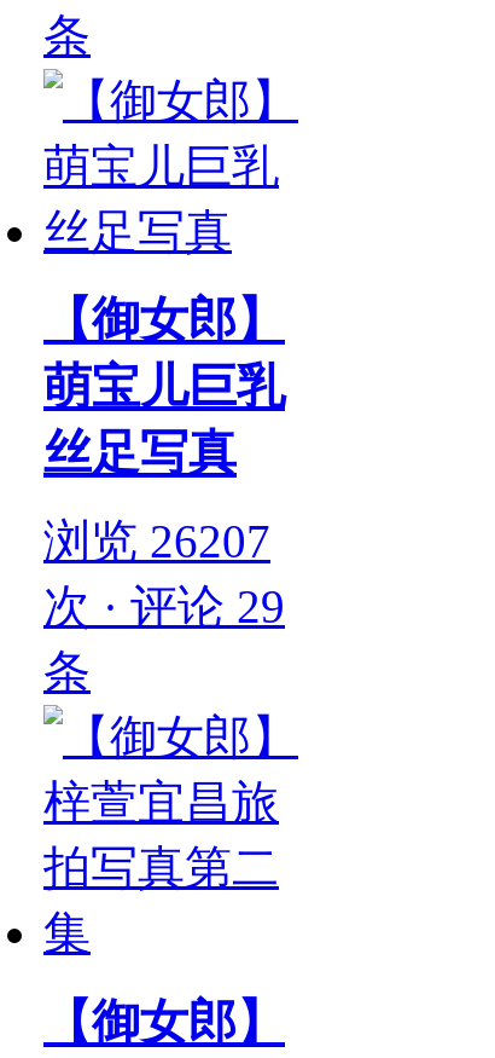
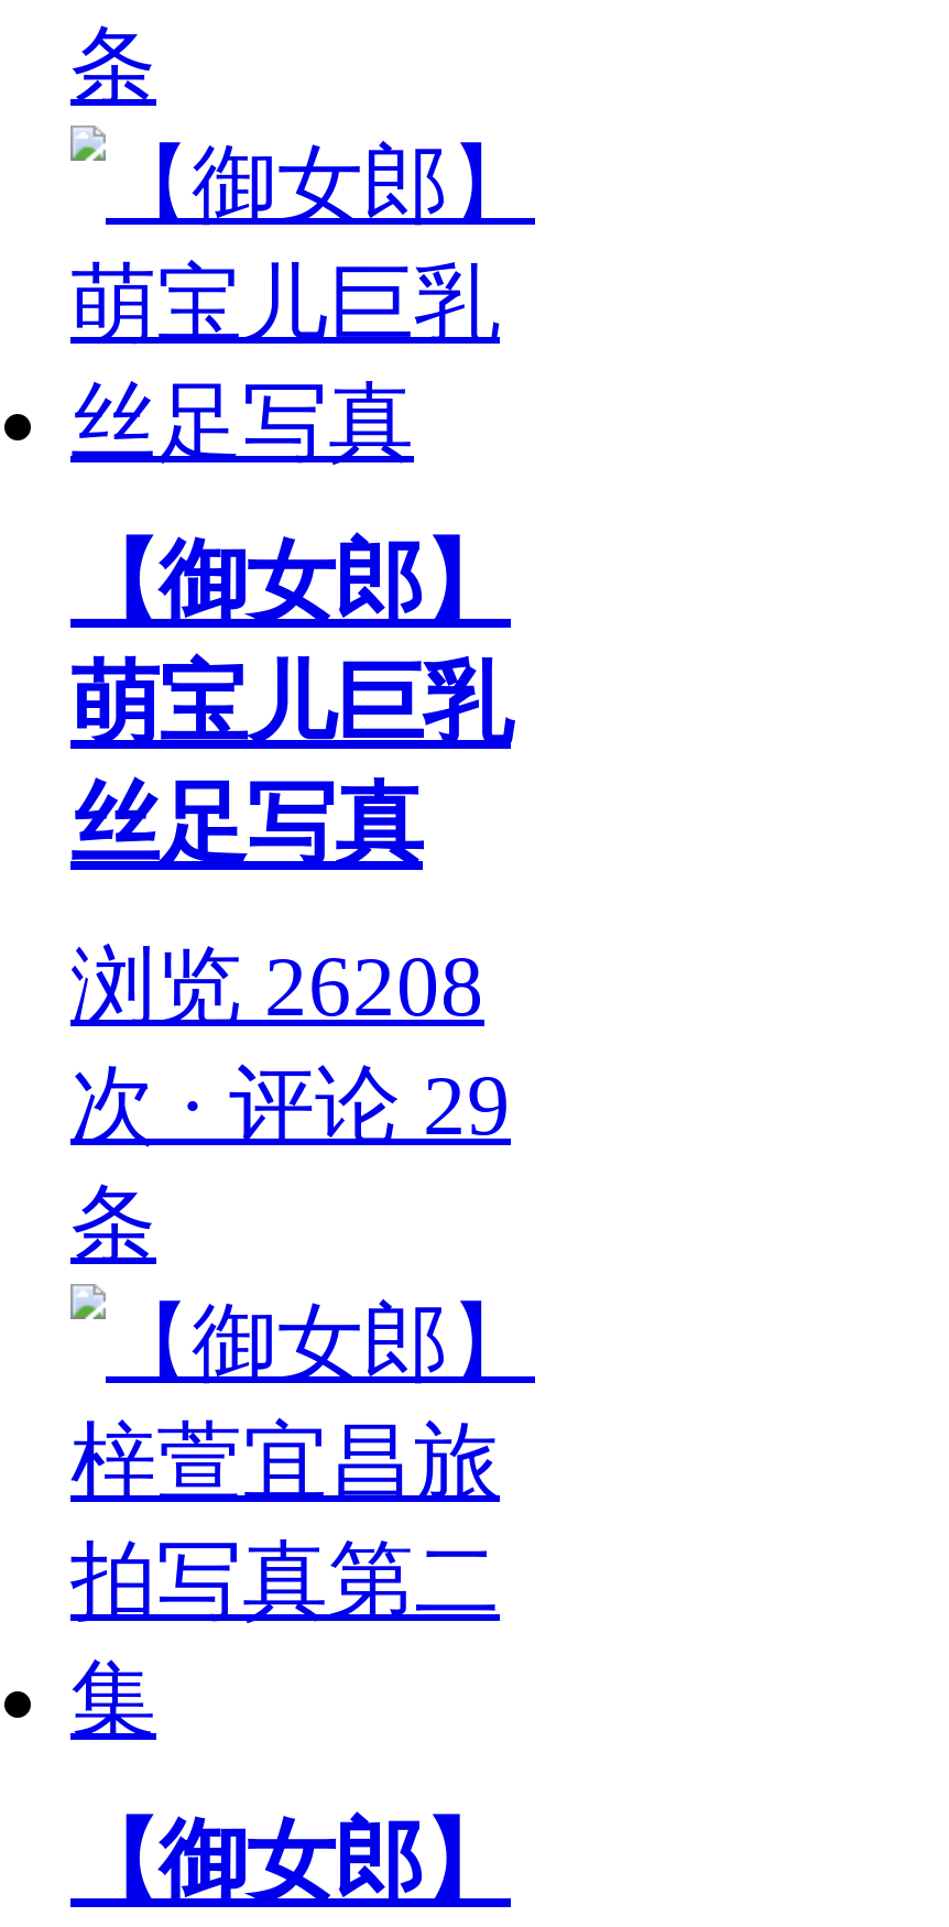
[43,515,270,567] 浏览 26207 -> [70,938,484,1033] 浏览 26208

